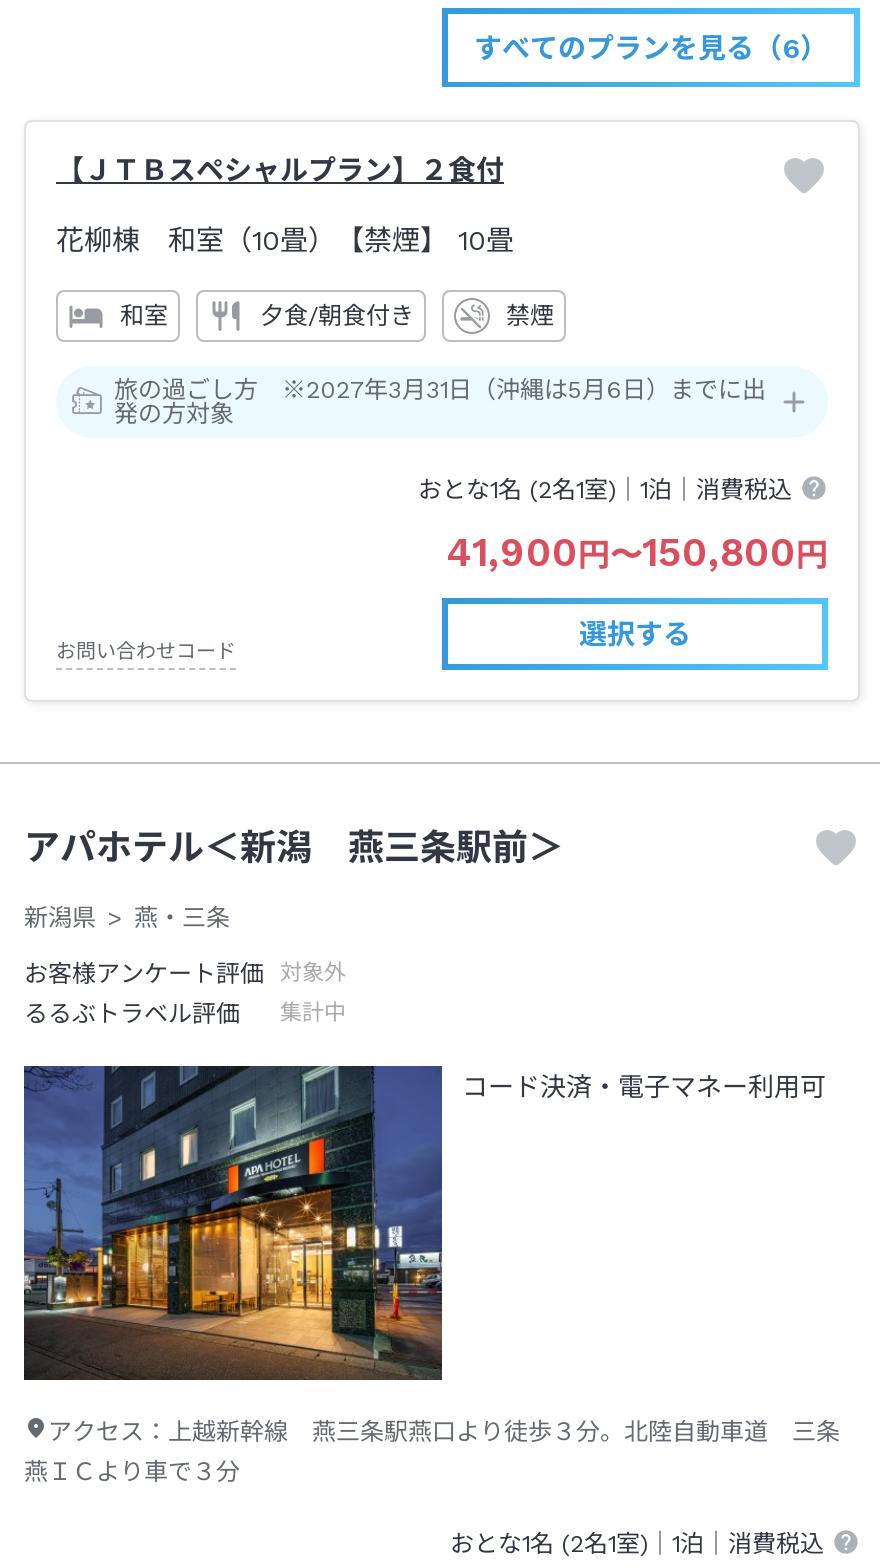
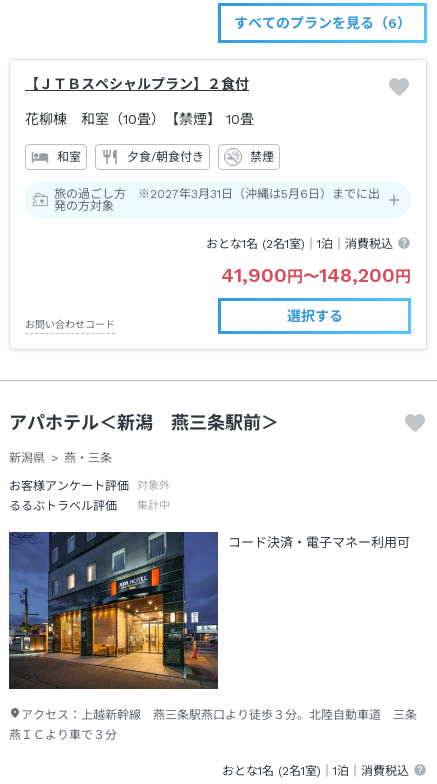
[446,527,828,575] 41,900円〜150,800円 -> [221,263,411,287] 41,900円〜148,200円

